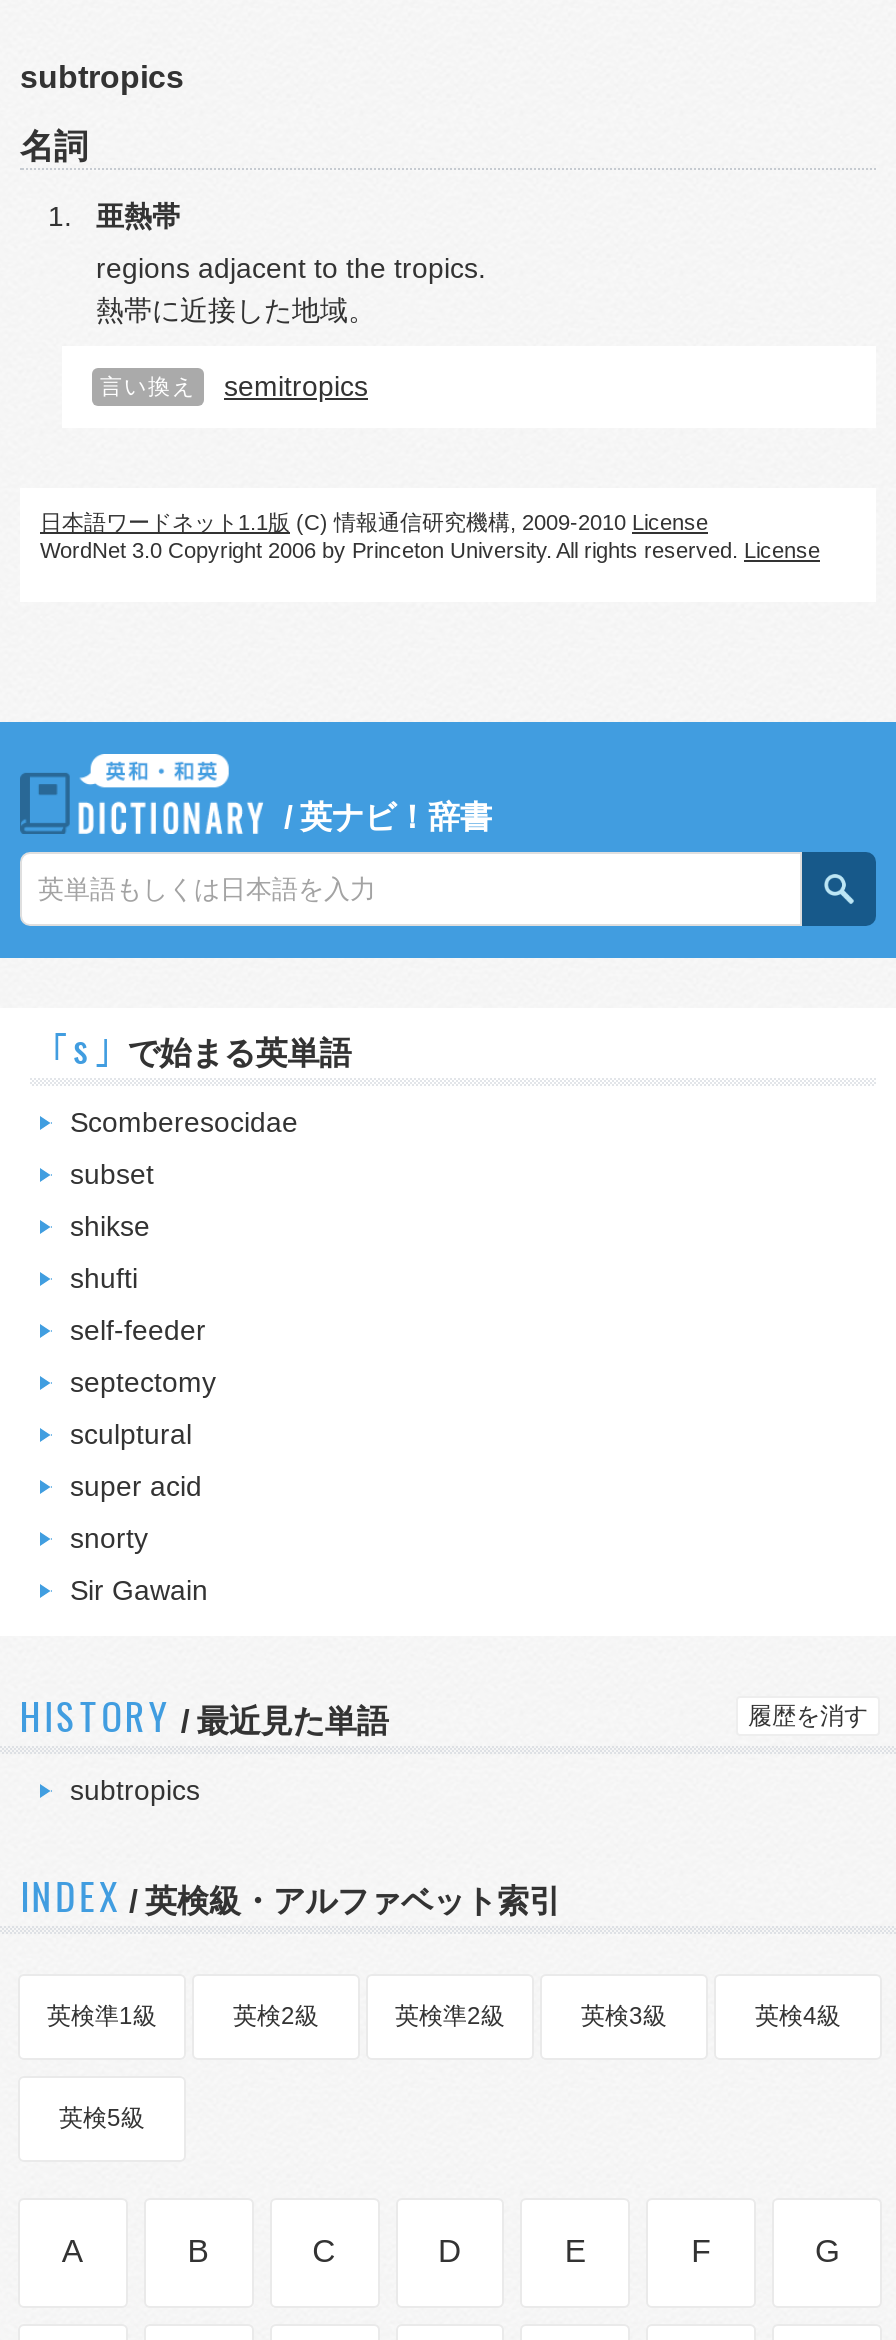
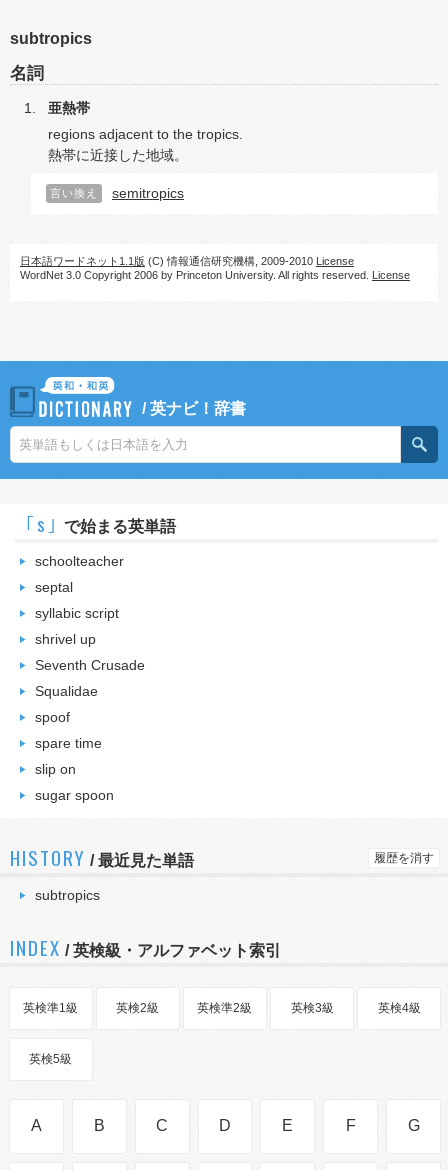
[70,1106,298,1138] Scomberesocidae -> [35,553,124,569] schoolteacher
[70,1158,154,1190] subset -> [35,579,73,595] septal
[70,1210,150,1242] shikse -> [35,605,119,621] syllabic script
[70,1262,138,1294] shufti -> [35,631,96,647] shrivel up
[70,1314,206,1346] self-feeder -> [35,657,145,673] Seventh Crusade
[70,1366,216,1398] septectomy -> [35,683,98,699] Squalidae
[70,1418,192,1450] sculptural -> [35,709,70,725] spoof
[70,1470,202,1502] super acid -> [35,735,102,751] spare time
[70,1522,148,1554] snorty -> [35,761,76,777] slip on
[70,1574,208,1606] Sir Gawain -> [35,787,114,803] sugar spoon

